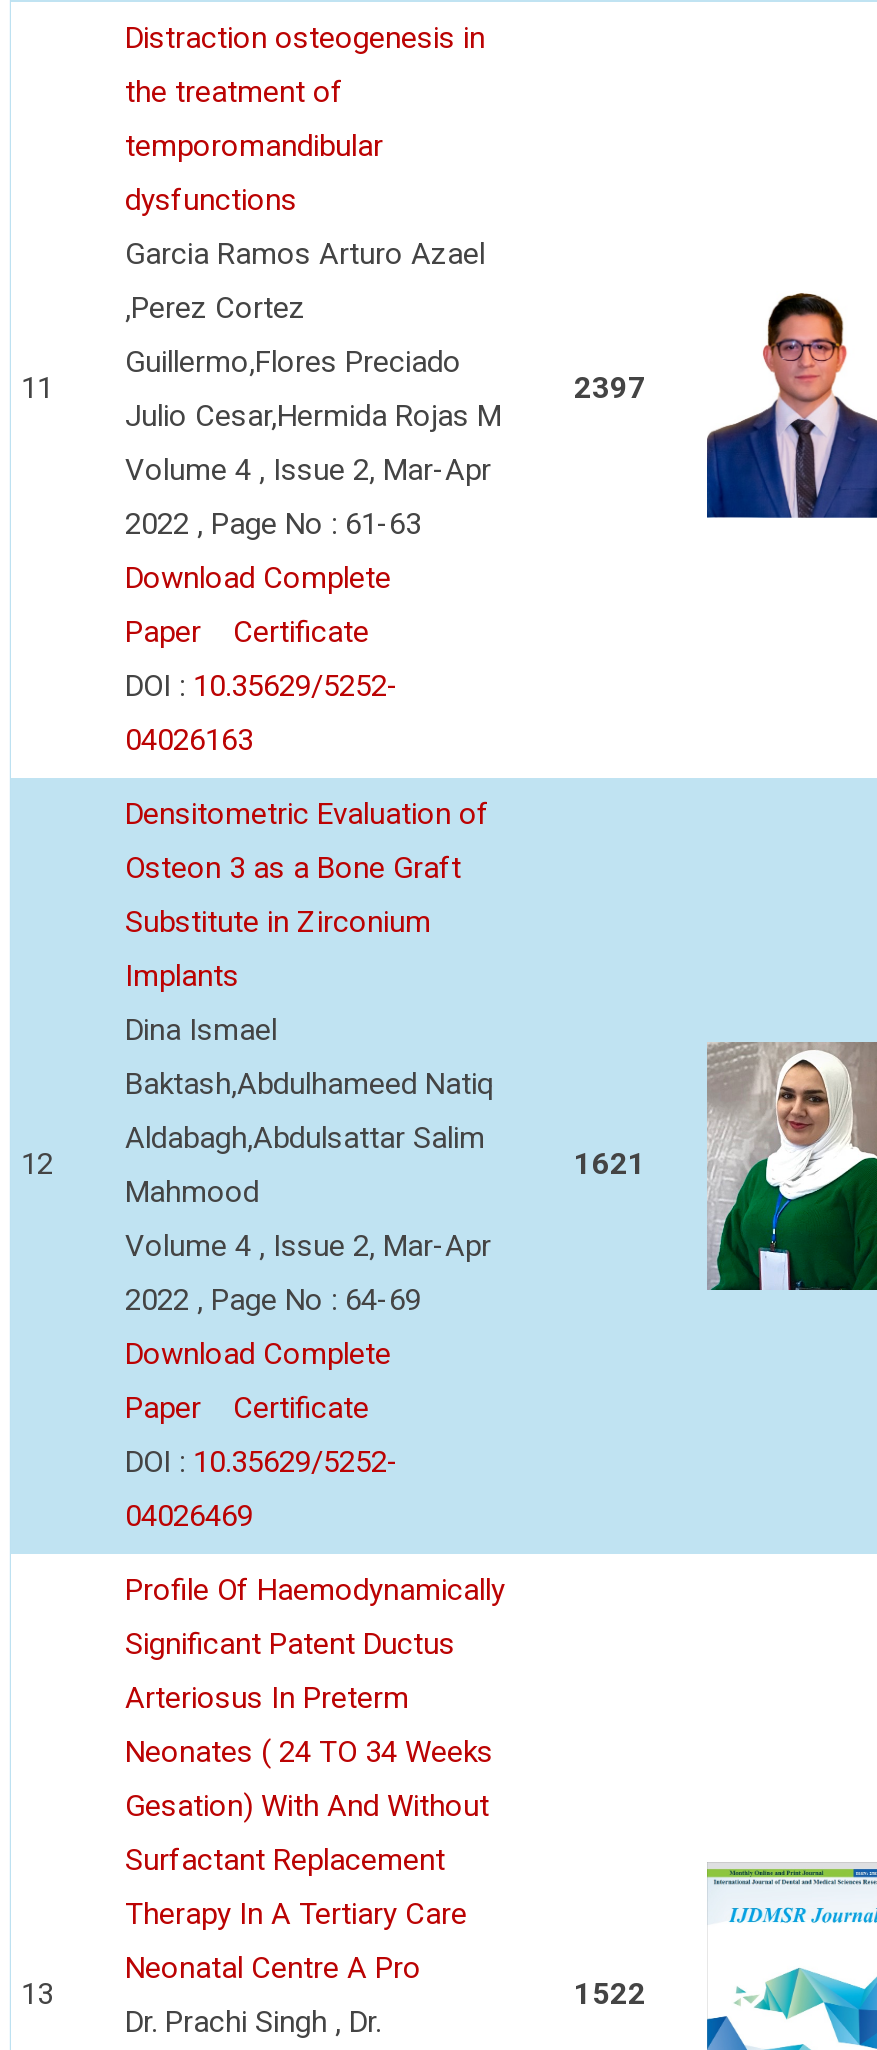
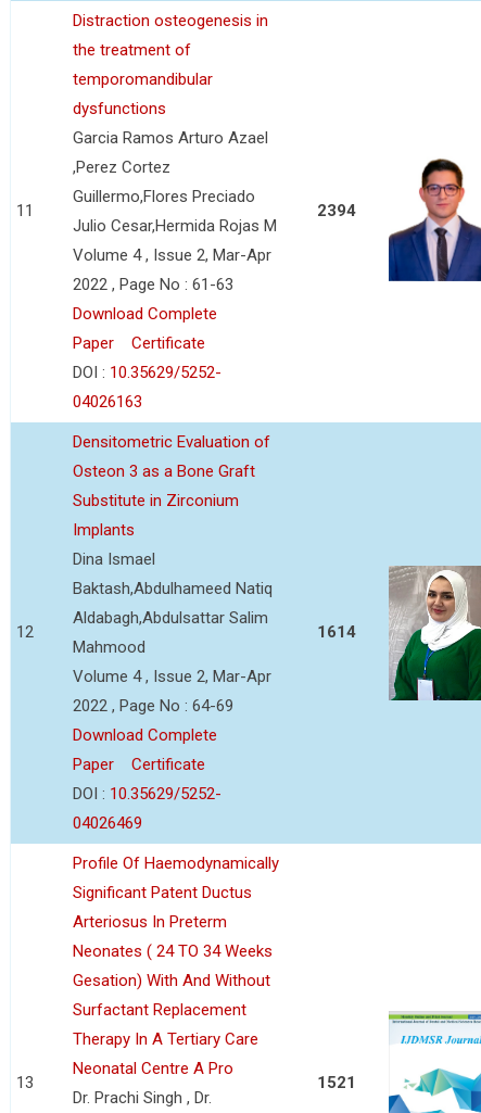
[574,371,646,407] 2397 -> [317,201,356,221] 2394
[574,1147,646,1183] 1621 -> [317,623,356,642] 1614
[574,1977,646,2013] 1522 -> [317,1073,356,1093] 1521

